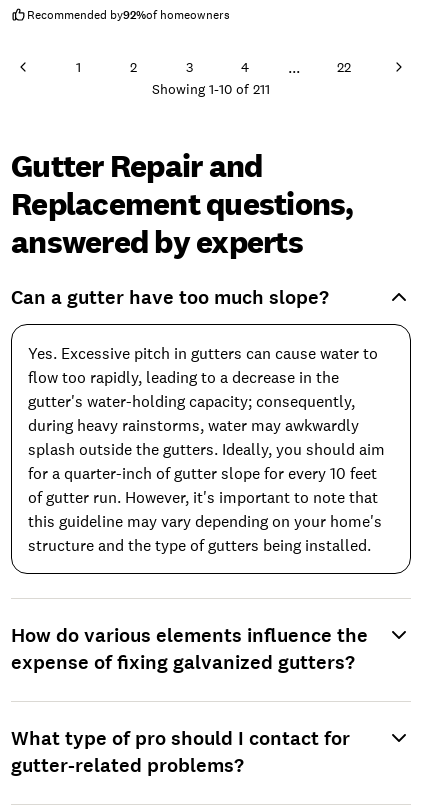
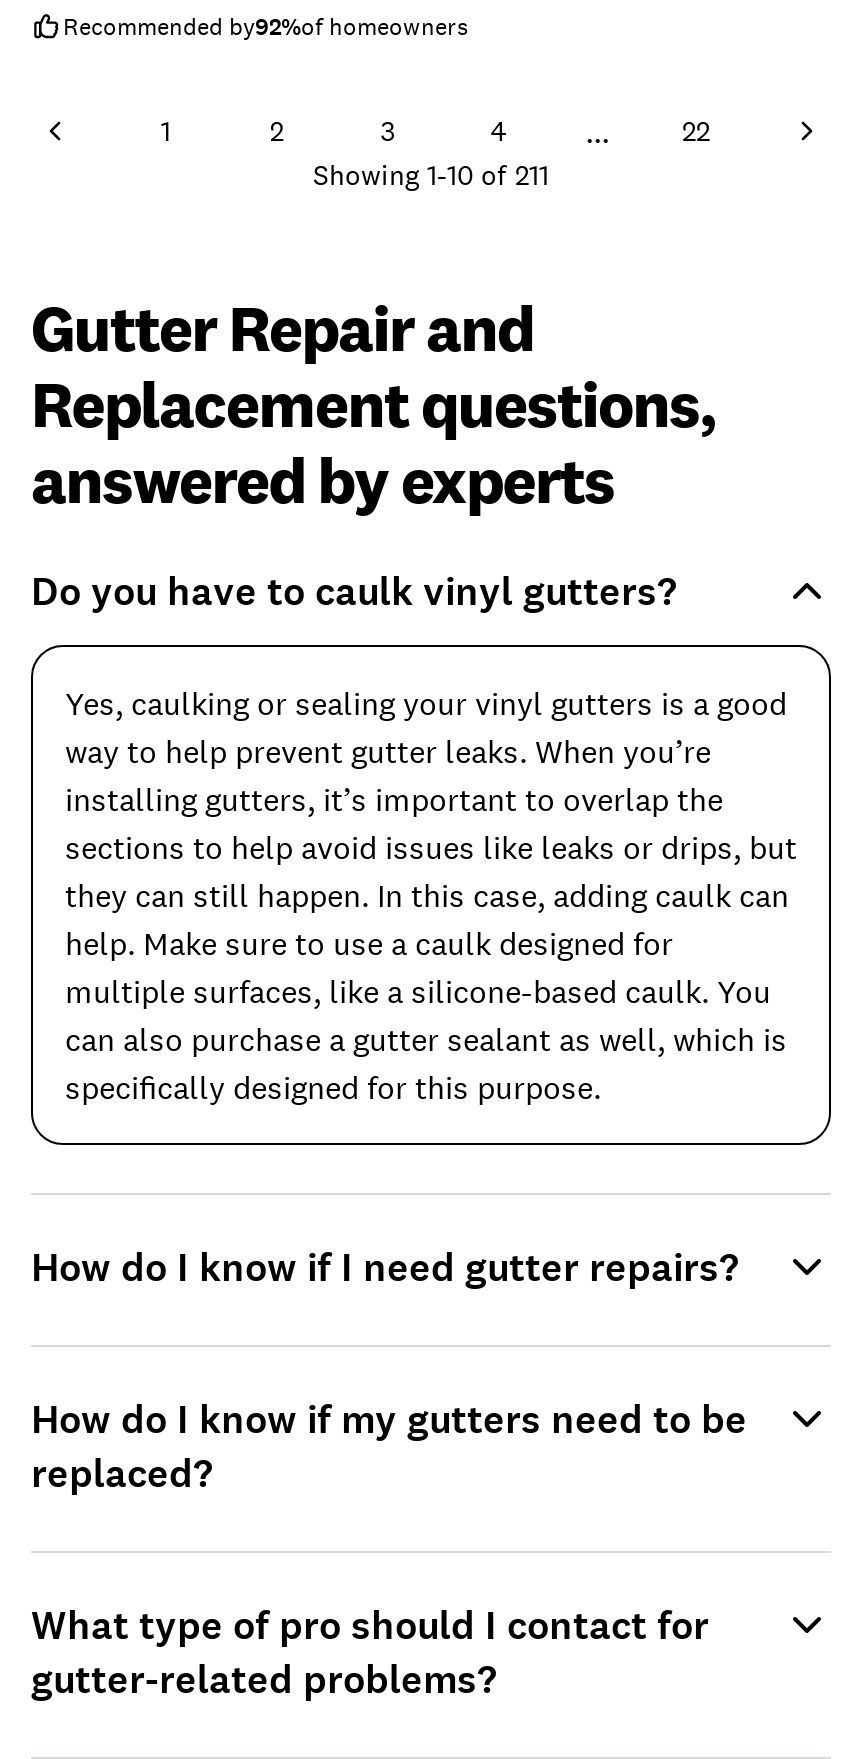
[11,285,385,555] Can a gutter have too much slope? | Yes. Excessive pitch in gutters can cause water to | flow too rapidly, leading to a decrease in the | gutter's water-holding capacity; consequently, | during heavy rainstorms, water may awkwardly | splash outside the gutters. Ideally, you should aim | for a quarter-inch of gutter slope for every 10 feet | of gutter run. However, it's important to note that | this guideline may vary depending on your home's | structure and the type of gutters being installed. -> [31,567,797,1107] Do you have to caulk vinyl gutters? | Yes, caulking or sealing your vinyl gutters is a good | way to help prevent gutter leaks. When you’re | installing gutters, it’s important to overlap the | sections to help avoid issues like leaks or drips, but | they can still happen. In this case, adding caulk can | help. Make sure to use a caulk designed for | multiple surfaces, like a silicone-based caulk. You | can also purchase a gutter sealant as well, which is | specifically designed for this purpose.
[11,623,368,676] How do various elements influence the | expense of fixing galvanized gutters? -> [31,1243,747,1501] How do I know if I need gutter repairs? | How do I know if my gutters need to be | replaced?

